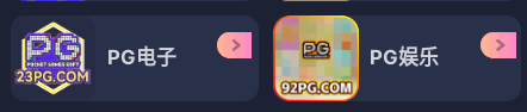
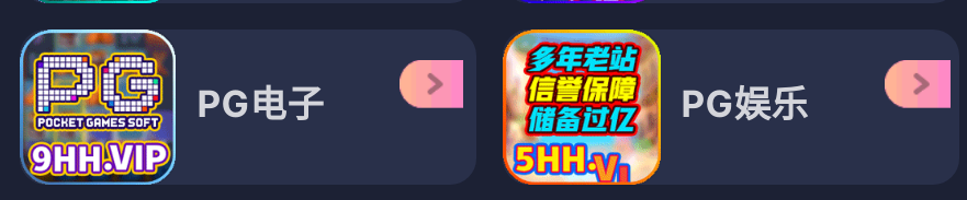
[11,15,95,100] [image] -> [18,28,178,186] [image]
[273,14,358,102] [image] -> [503,28,659,186] [image]

